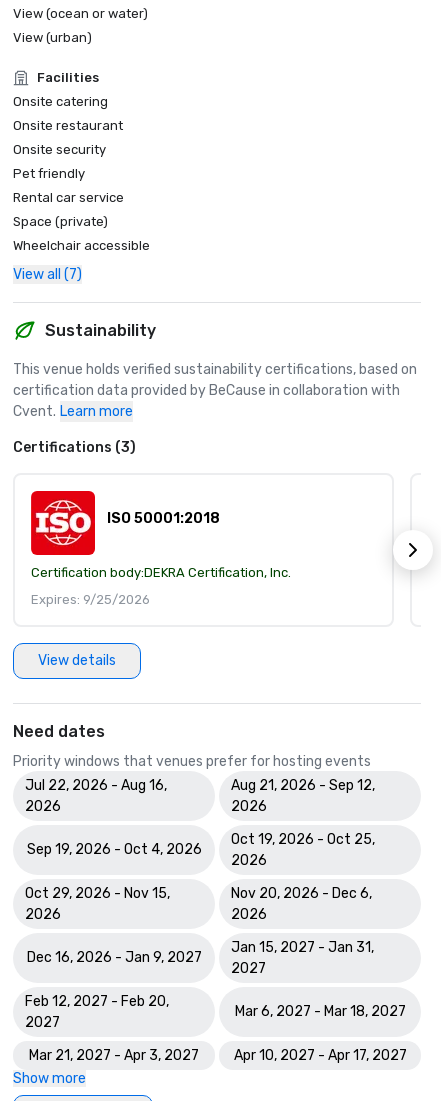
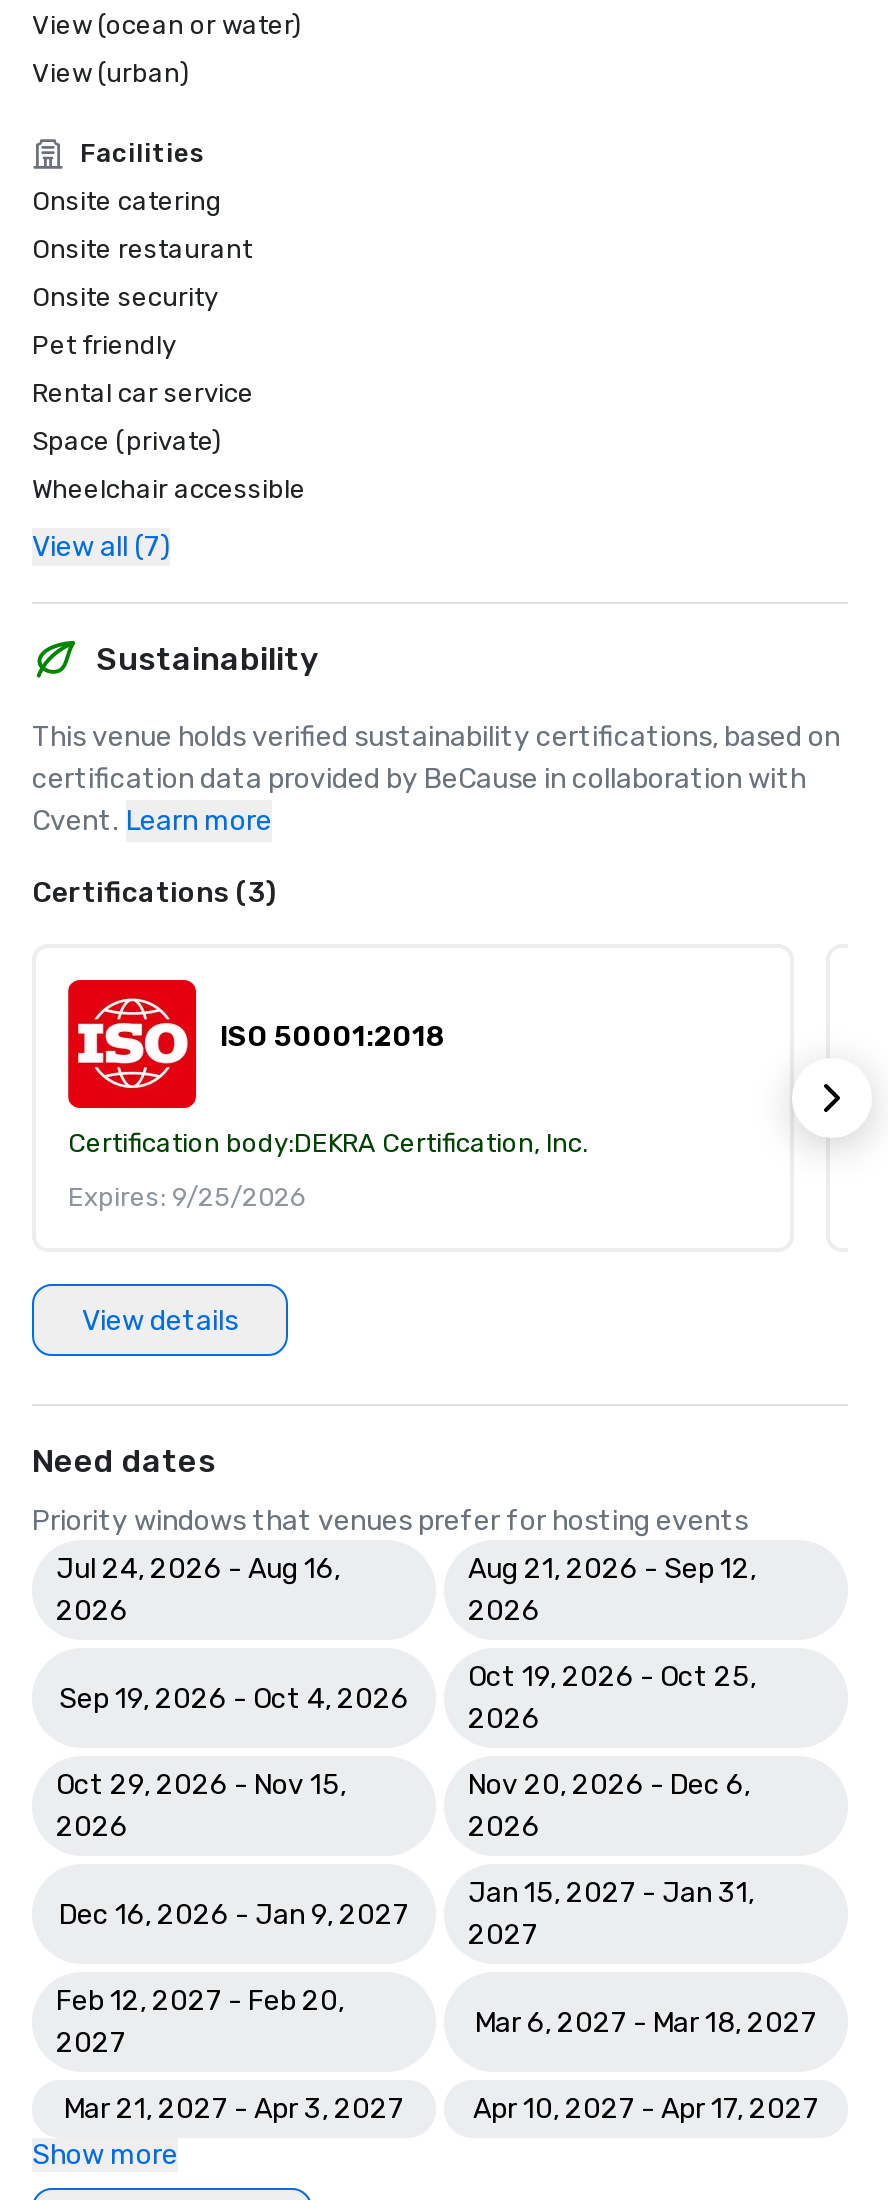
[25,777,167,794] Jul 22, 2026 - Aug 16, -> [56,1552,340,1586] Jul 24, 2026 - Aug 16,

